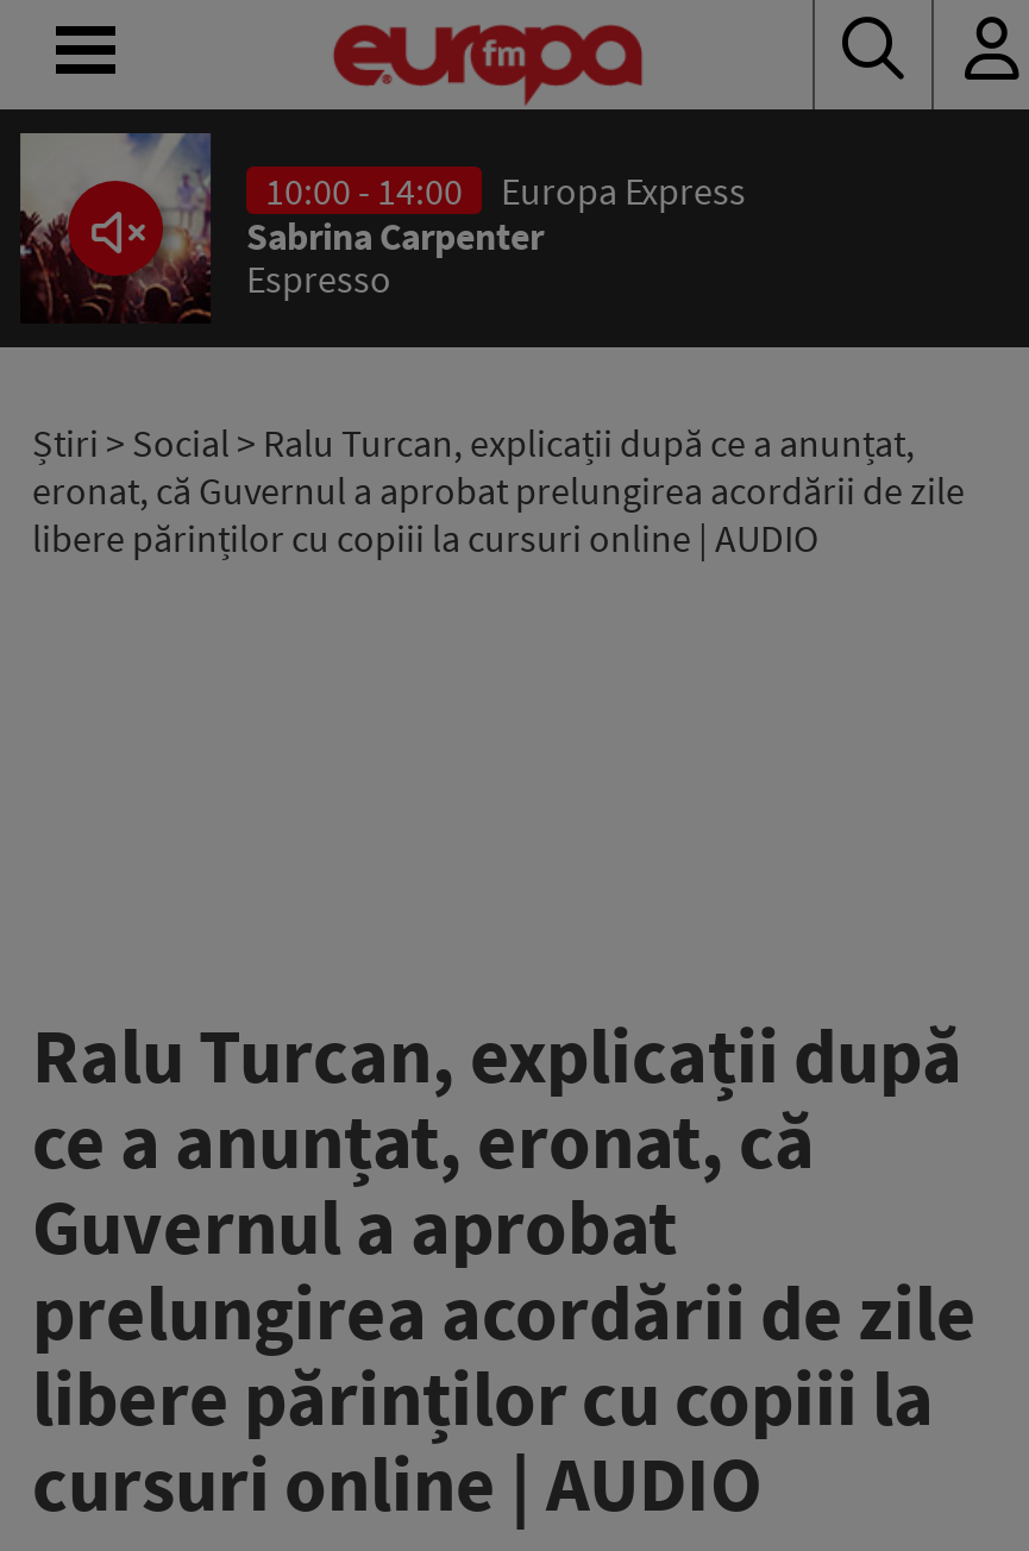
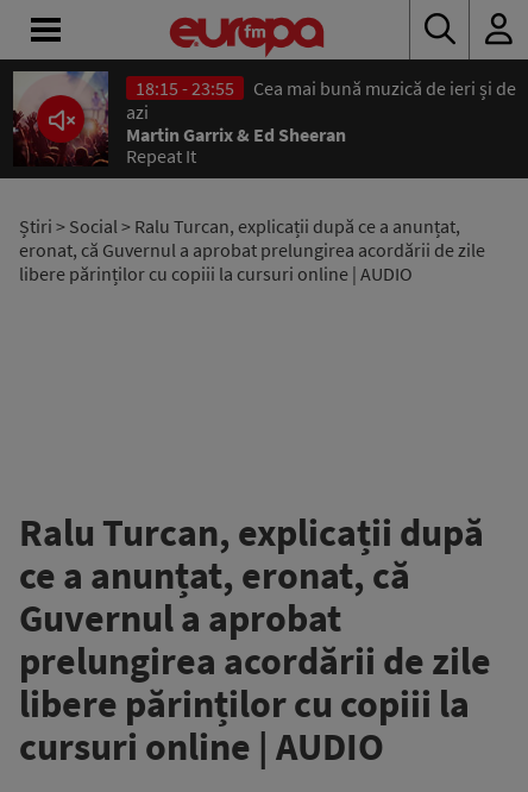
[246,165,746,301] 10:00 - 14:00 | Europa Express | Sabrina Carpenter | Espresso -> [126,76,516,167] 18:15 - 23:55 | Cea mai bună muzică de ieri și de | azi | Martin Garrix & Ed Sheeran | Repeat It

